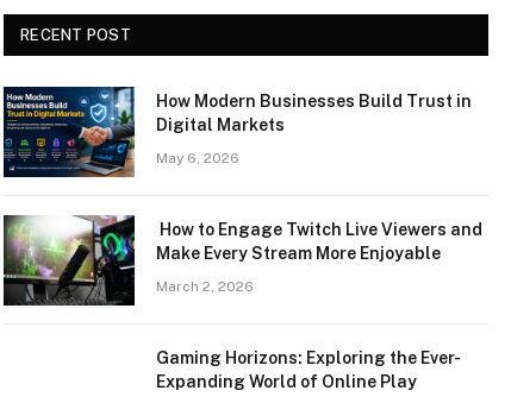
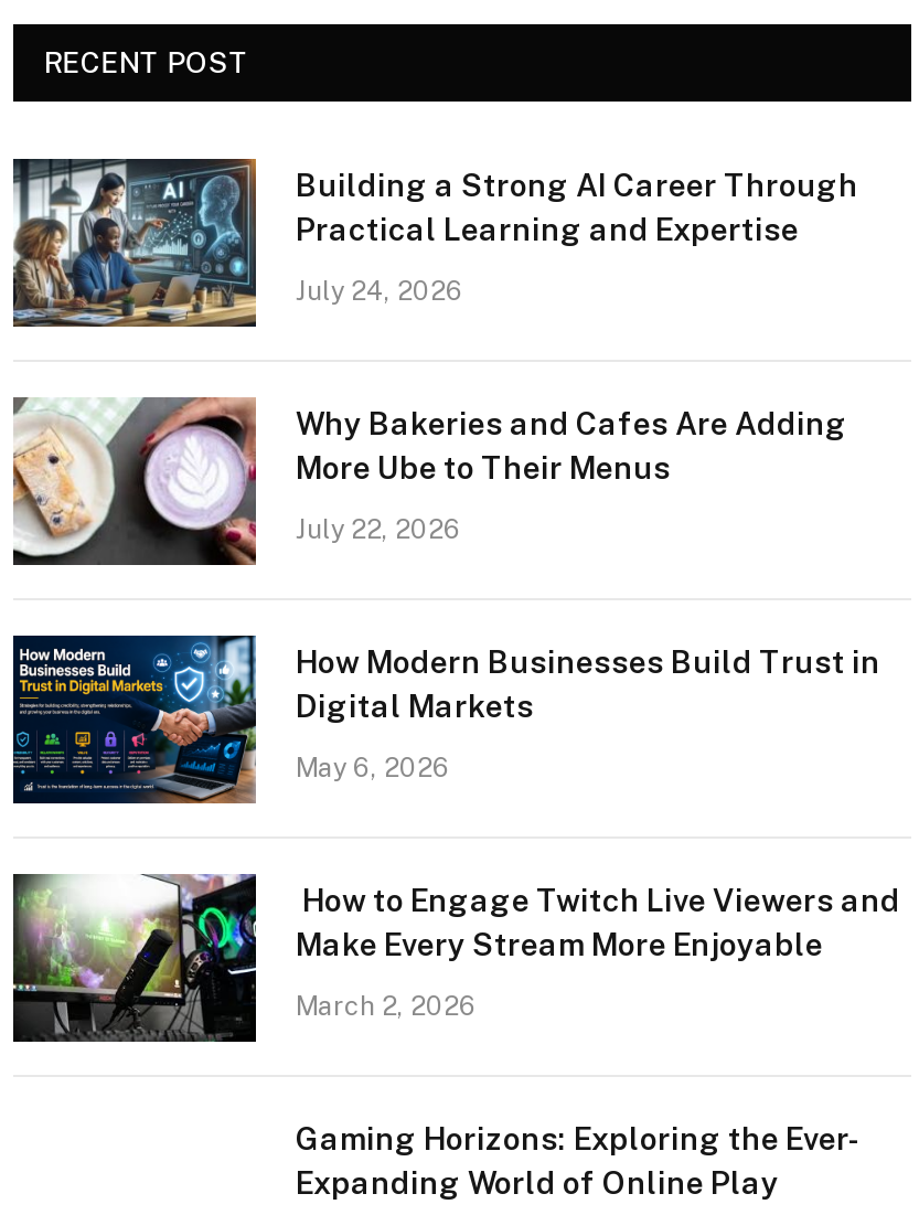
none -> [11,157,858,329] [image] | Building a Strong AI Career Through | Practical Learning and Expertise | July 24, 2026
none -> [11,395,847,567] [image] | Why Bakeries and Cafes Are Adding | More Ube to Their Menus | July 22, 2026

